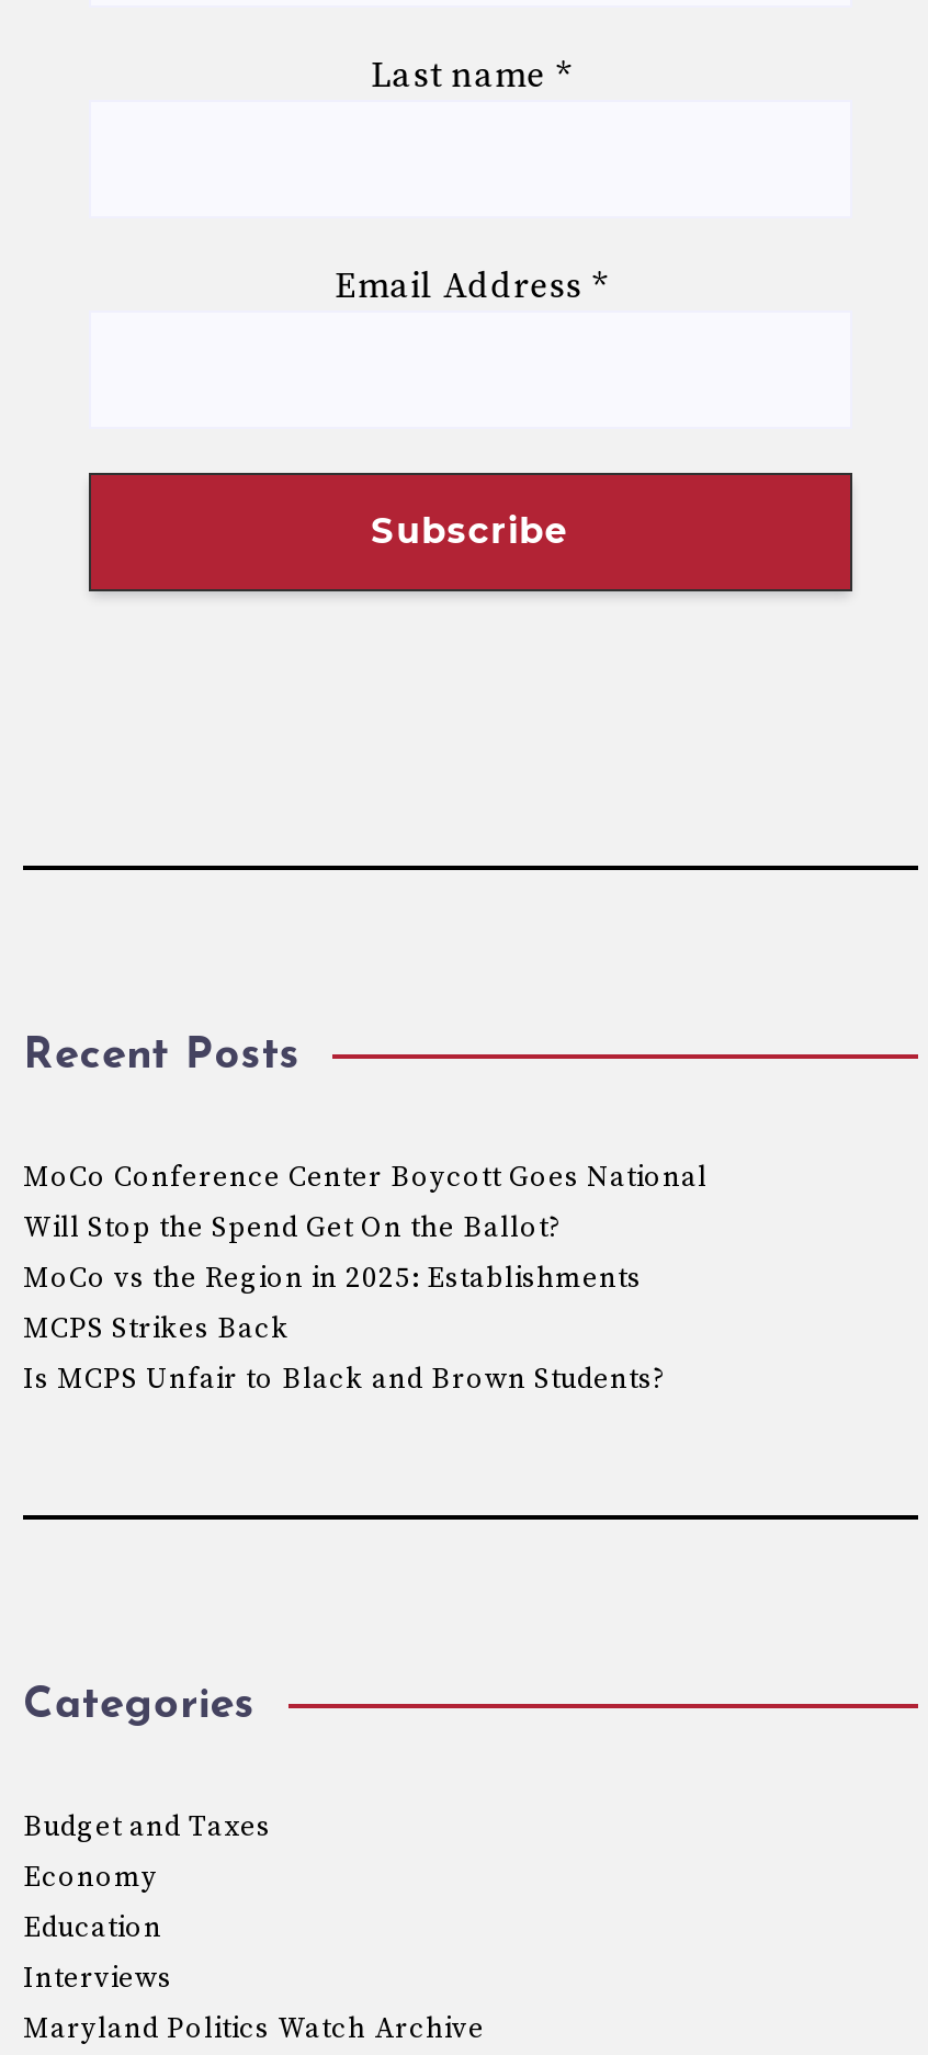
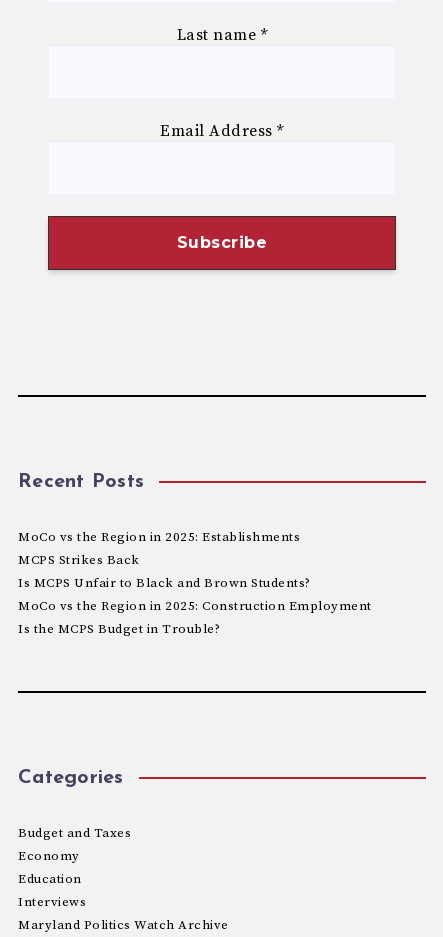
[23,1159,708,1244] MoCo Conference Center Boycott Goes National | Will Stop the Spend Get On the Ballot? -> none
moved [23,1260,665,1396] -> [18,529,310,591]: MoCo vs the Region in 2025: Establishments | MCPS Strikes Back | Is MCPS Unfair to Black and Brown Students?
none -> [18,598,371,637] MoCo vs the Region in 2025: Construction Employment | Is the MCPS Budget in Trouble?

